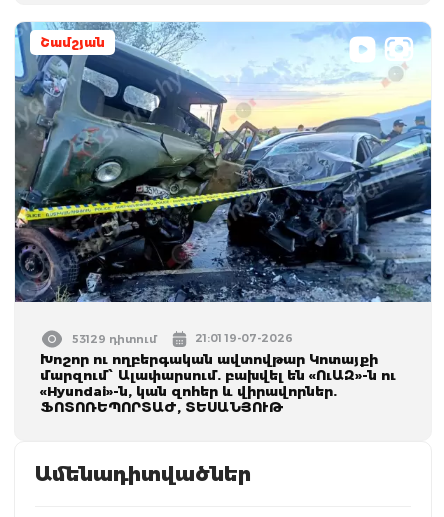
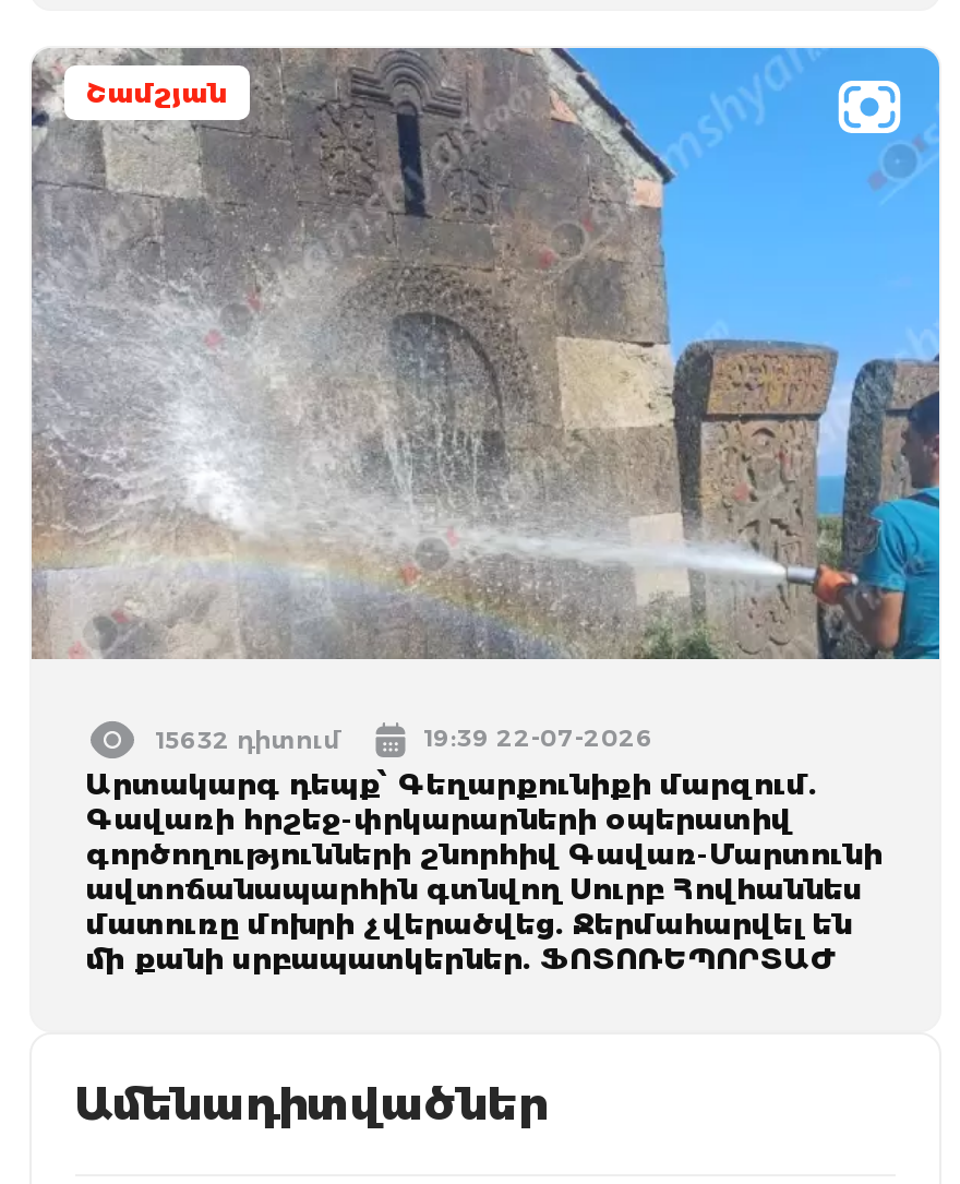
[14,22,432,415] [image] | 53129 դիտում | 21:01 19-07-2026 | Խոշոր ու ողբերգական ավտովթար Կոտայքի | մարզում՝ Ալափարսում. բախվել են «ՈւԱԶ»-ն ու | «Hyundai»-ն, կան զոհեր և վիրավորներ. | ՖՈՏՈՌԵՊՈՐՏԱԺ, ՏԵՍԱՆՅՈՒԹ -> [29,46,941,975] [image] | 15632 դիտում | 19:39 22-07-2026 | Արտակարգ դեպք՝ Գեղարքունիքի մարզում. | Գավառի հրշեջ-փրկարարների օպերատիվ | գործողությունների շնորհիվ Գավառ-Մարտունի | ավտոճանապարհին գտնվող Սուրբ Հովհաննես | մատուռը մոխրի չվերածվեց. Ջերմահարվել են | մի քանի սրբապատկերներ. ՖՈՏՈՌԵՊՈՐՏԱԺ

